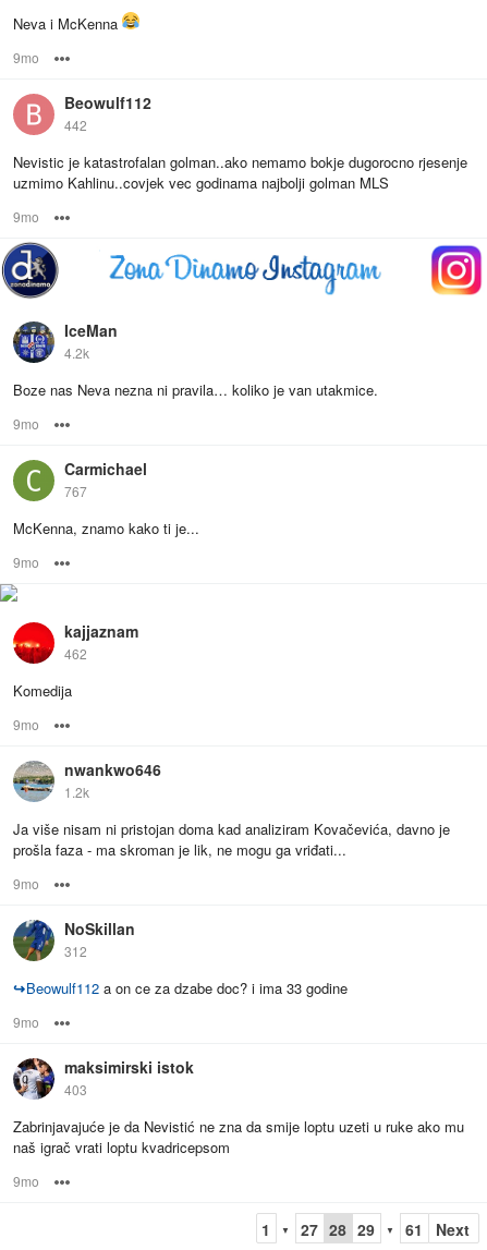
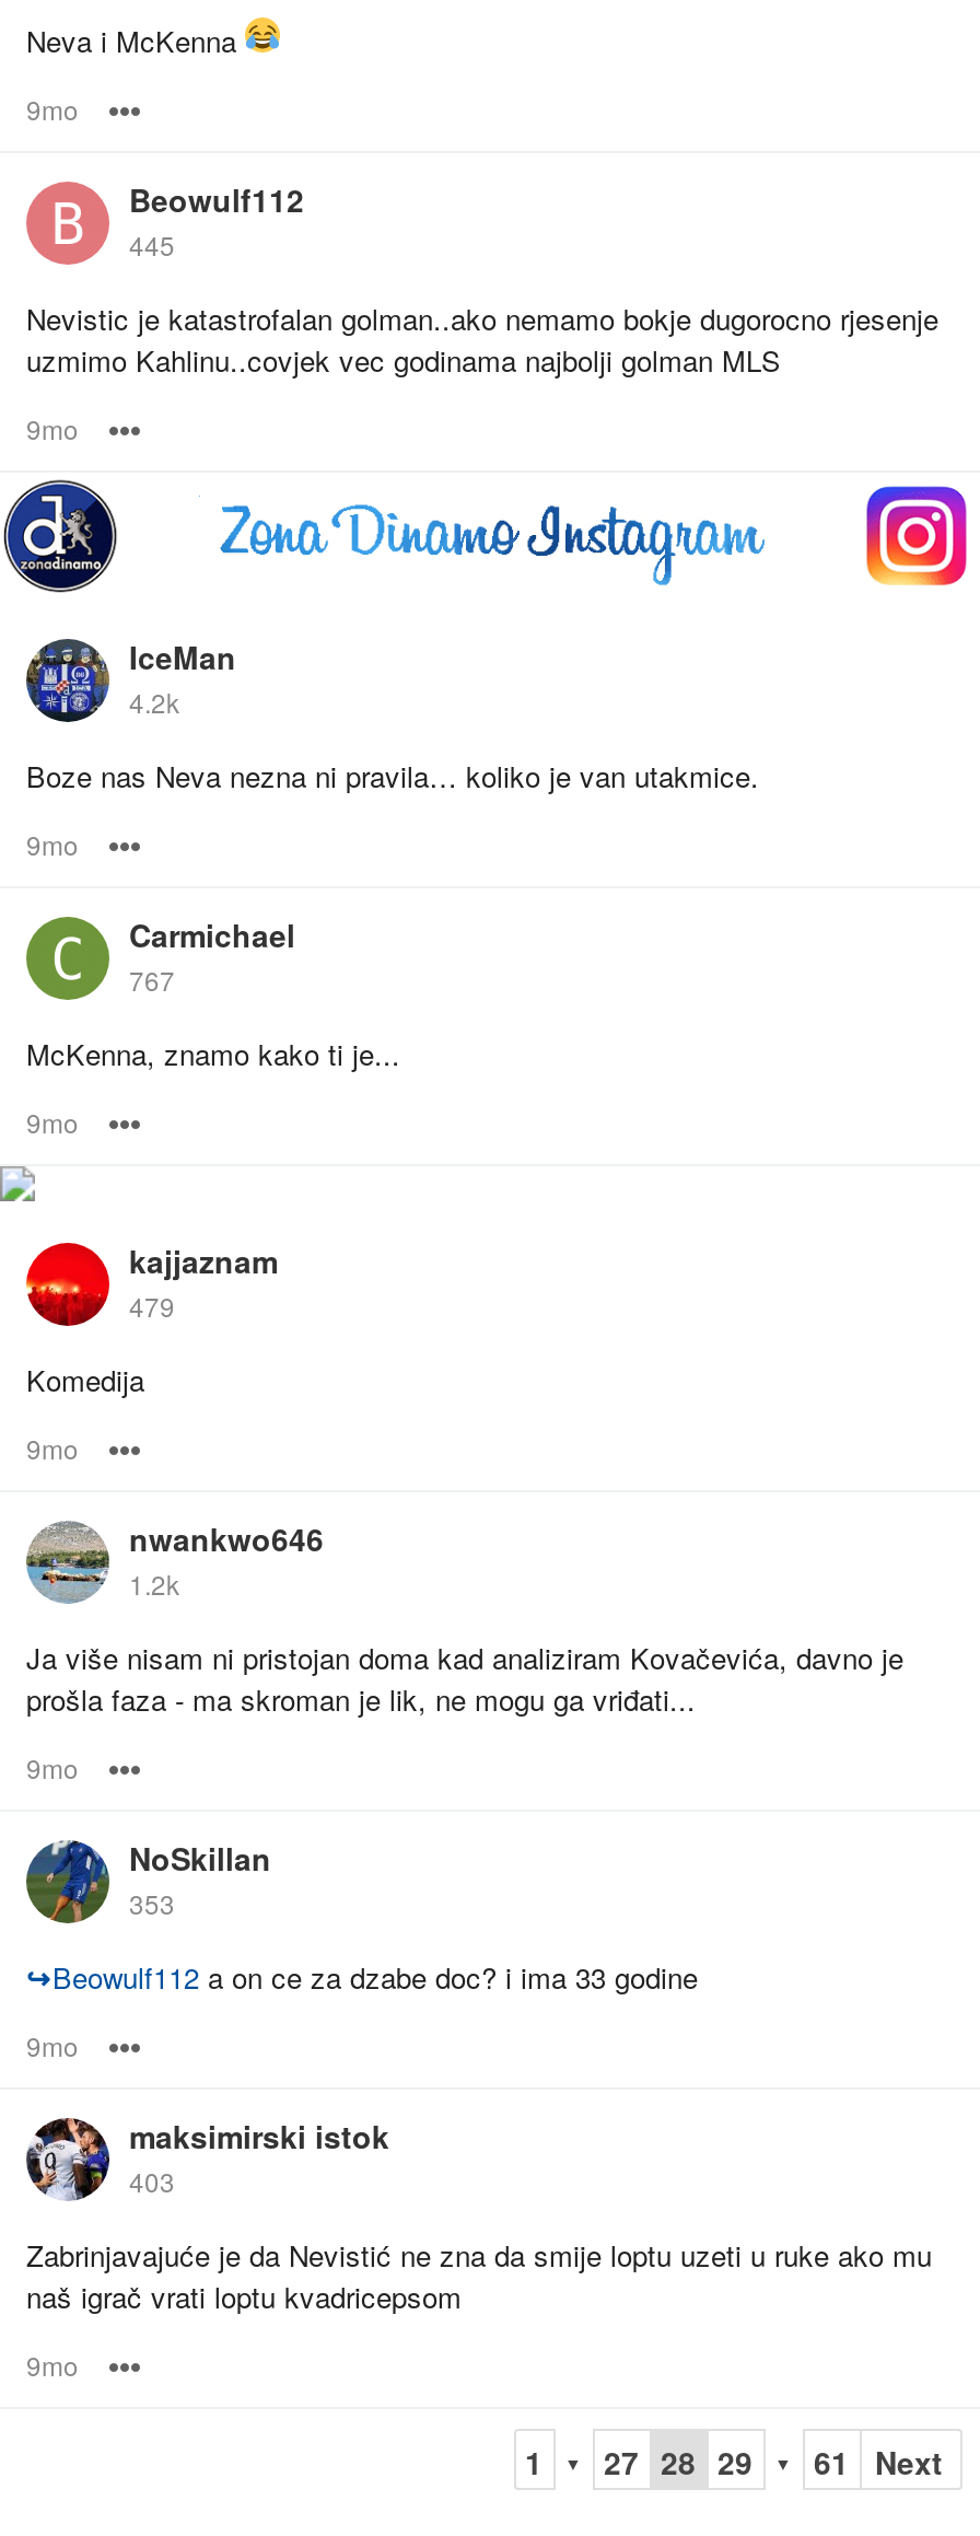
[64,115,87,134] 442 -> [129,224,175,262] 445
[64,644,87,663] 462 -> [129,1287,175,1324] 479
[64,942,87,960] 312 -> [129,1884,175,1921] 353

